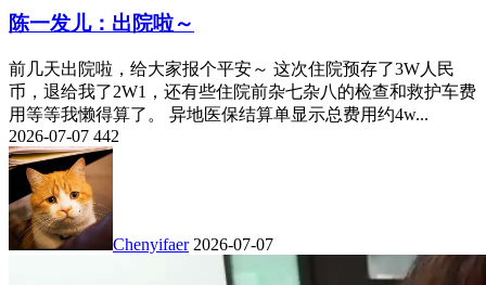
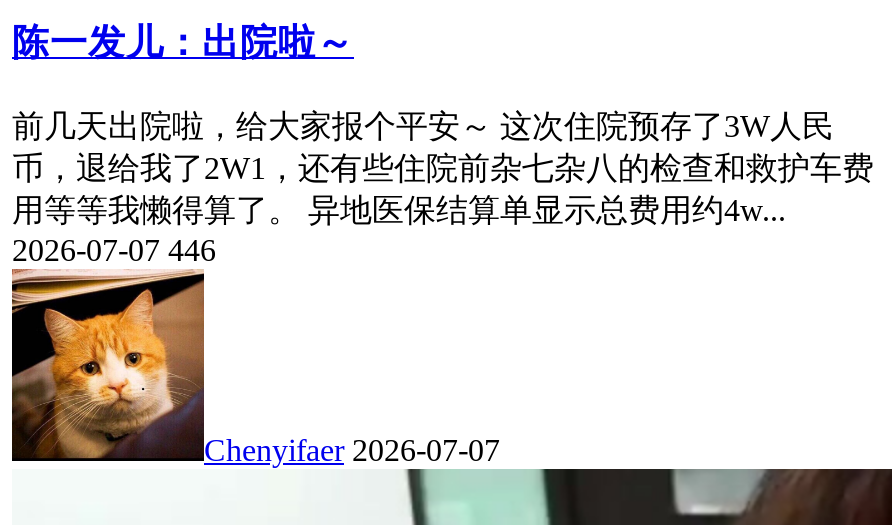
[9,127,119,145] 2026-07-07 442 -> [12,233,216,267] 2026-07-07 446

